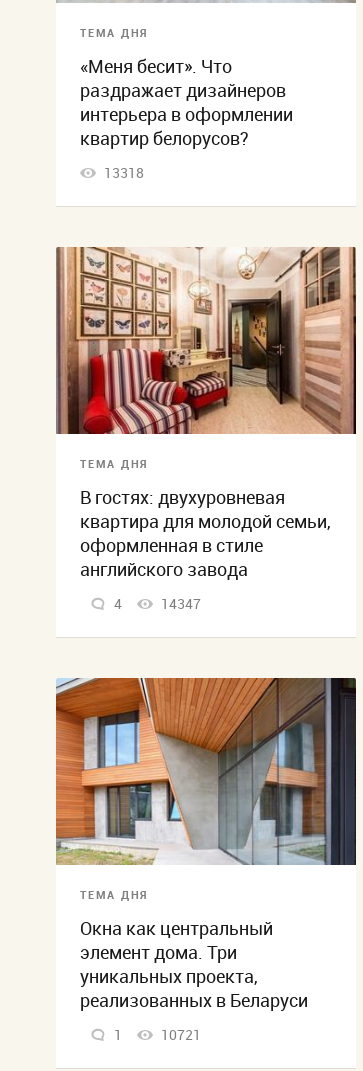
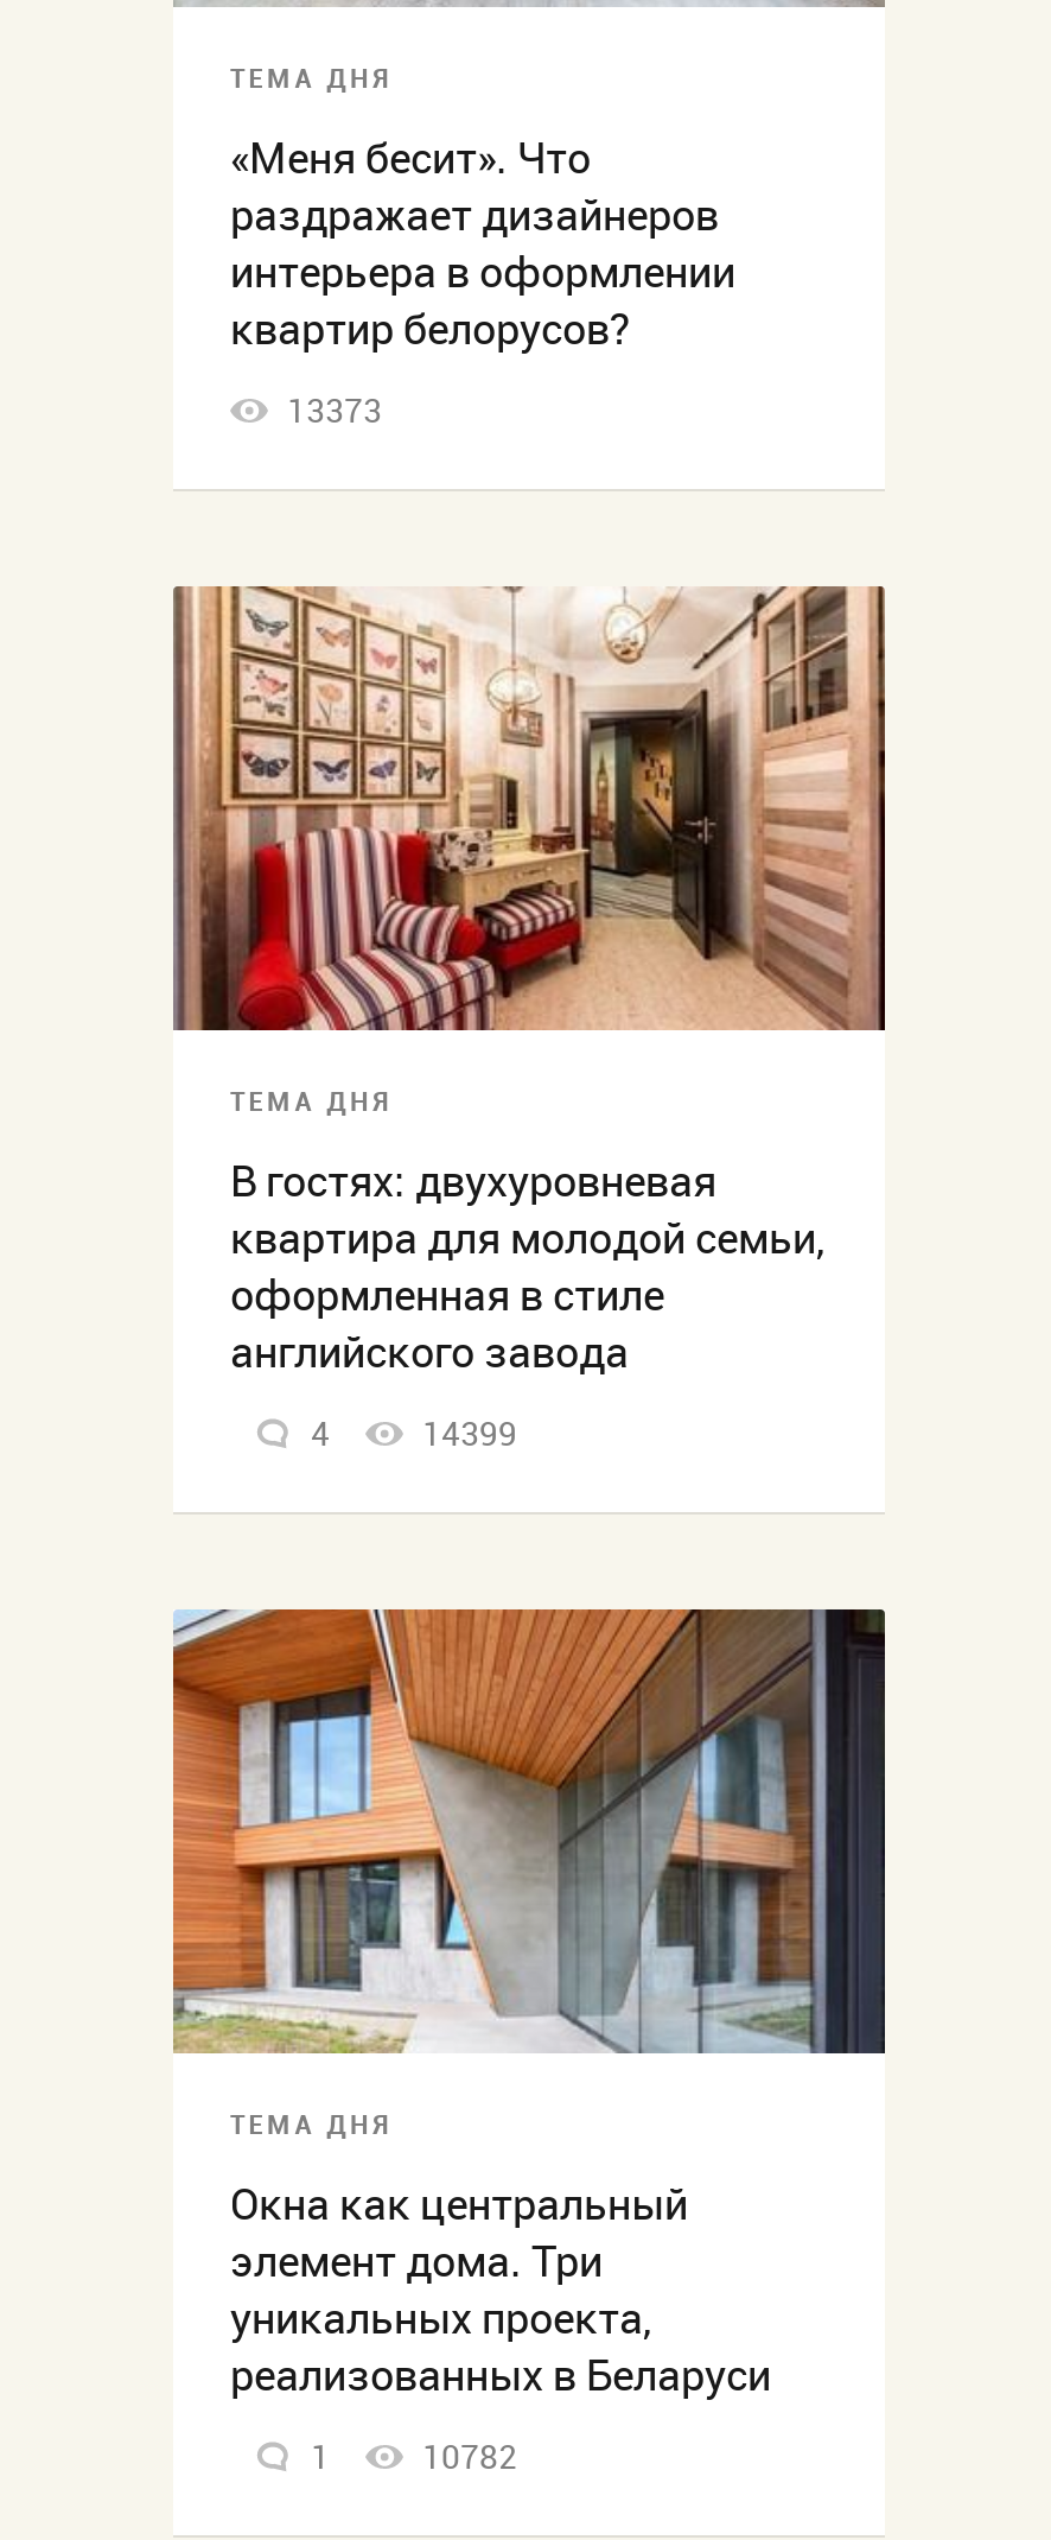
[104,165,144,181] 13318 -> [287,392,382,430] 13373
[161,596,201,612] 14347 -> [422,1415,517,1453] 14399
[161,1027,201,1043] 10721 -> [422,2438,517,2476] 10782

